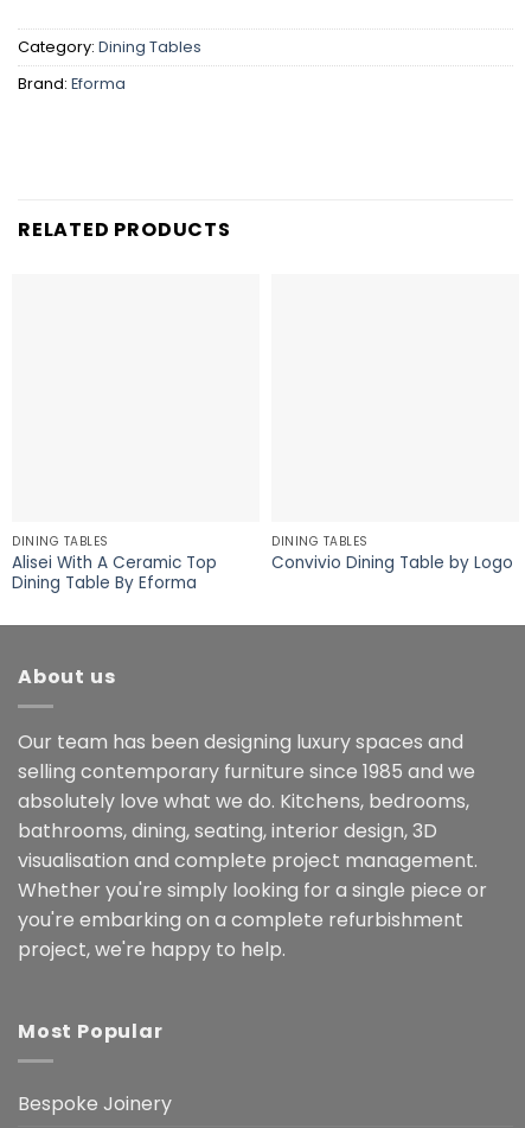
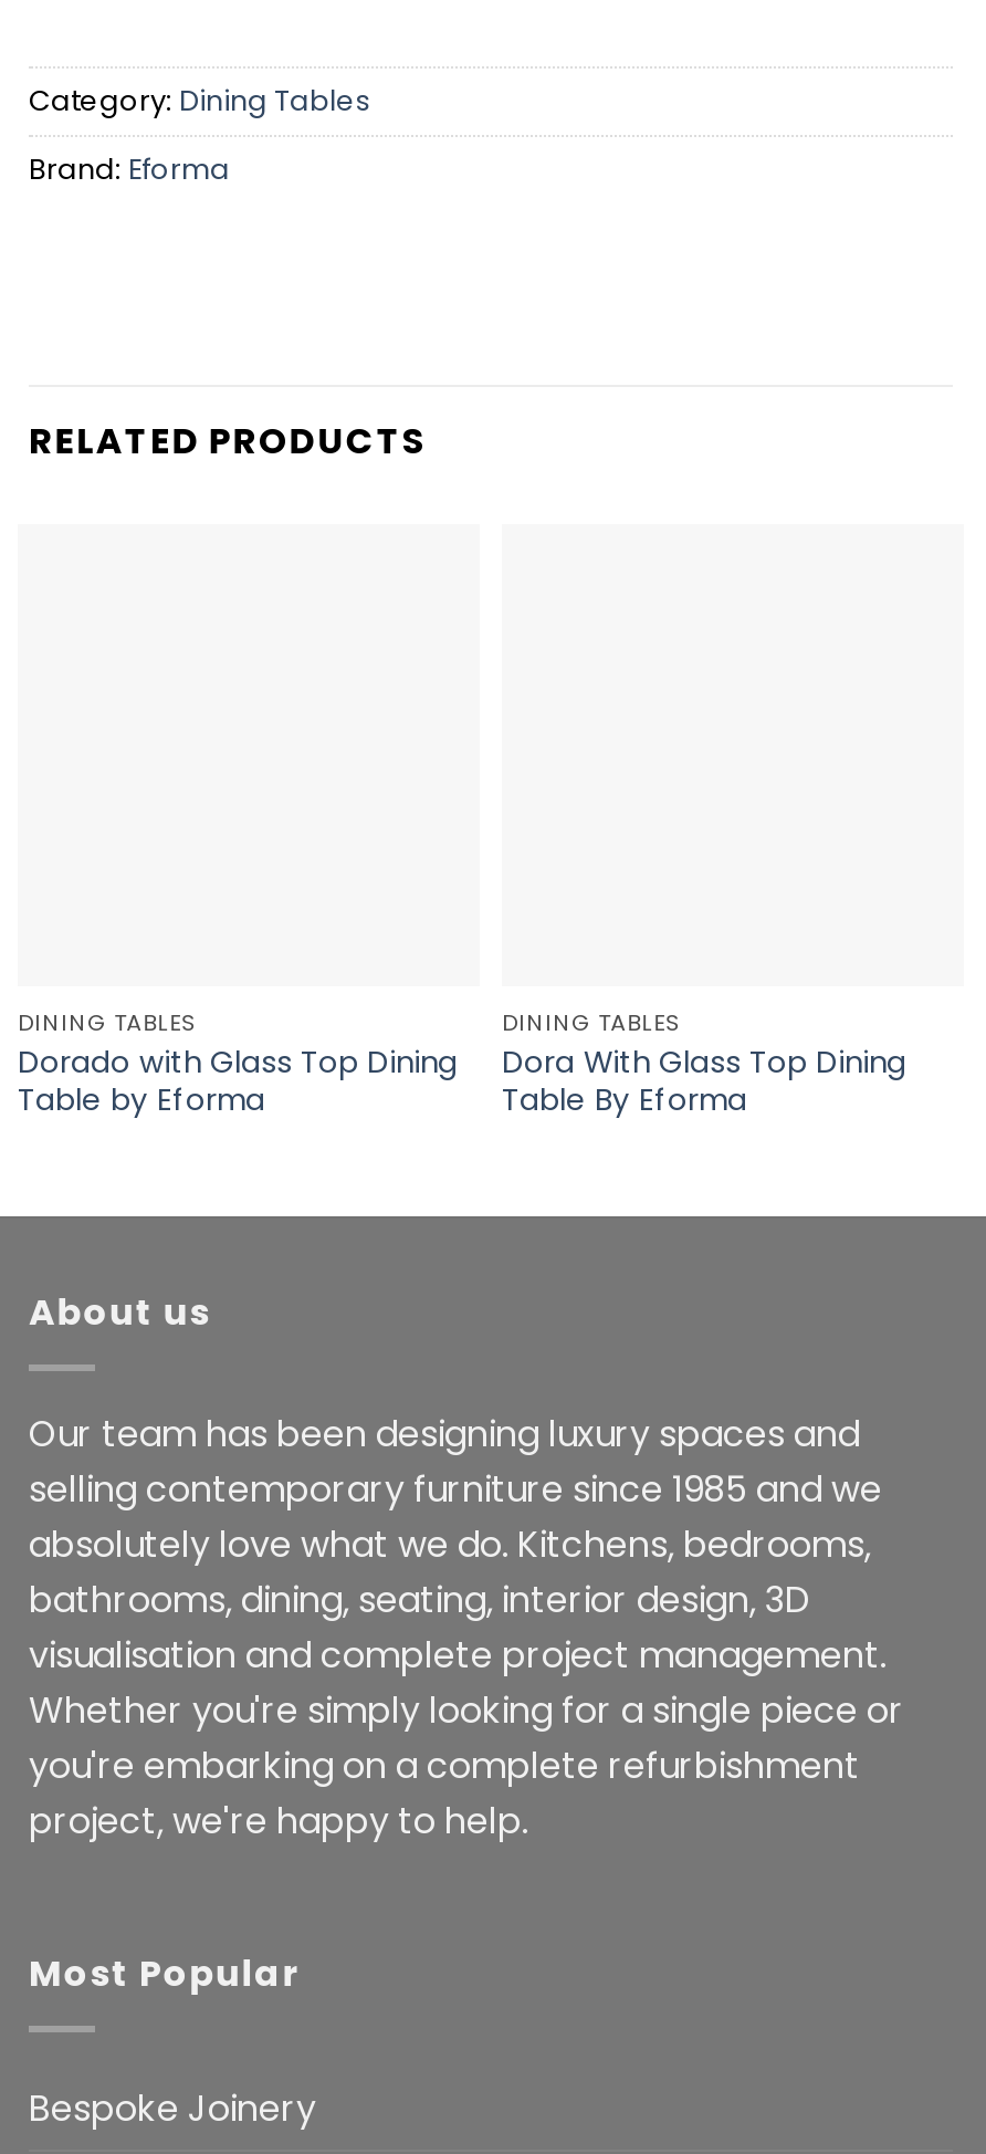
[12,551,217,594] Alisei With A Ceramic Top | Dining Table By Eforma -> [18,1041,458,1120] Dorado with Glass Top Dining | Table by Eforma
[271,552,513,574] Convivio Dining Table by Logo -> [502,1041,906,1120] Dora With Glass Top Dining | Table By Eforma

